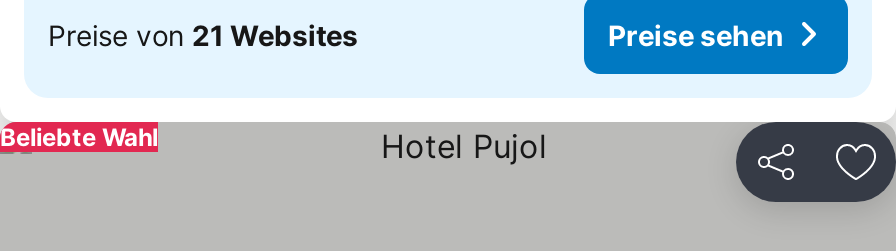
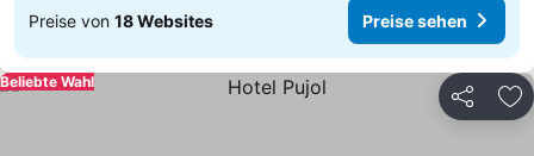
[48,17,358,51] Preise von 21 Websites -> [29,10,213,30] Preise von 18 Websites

